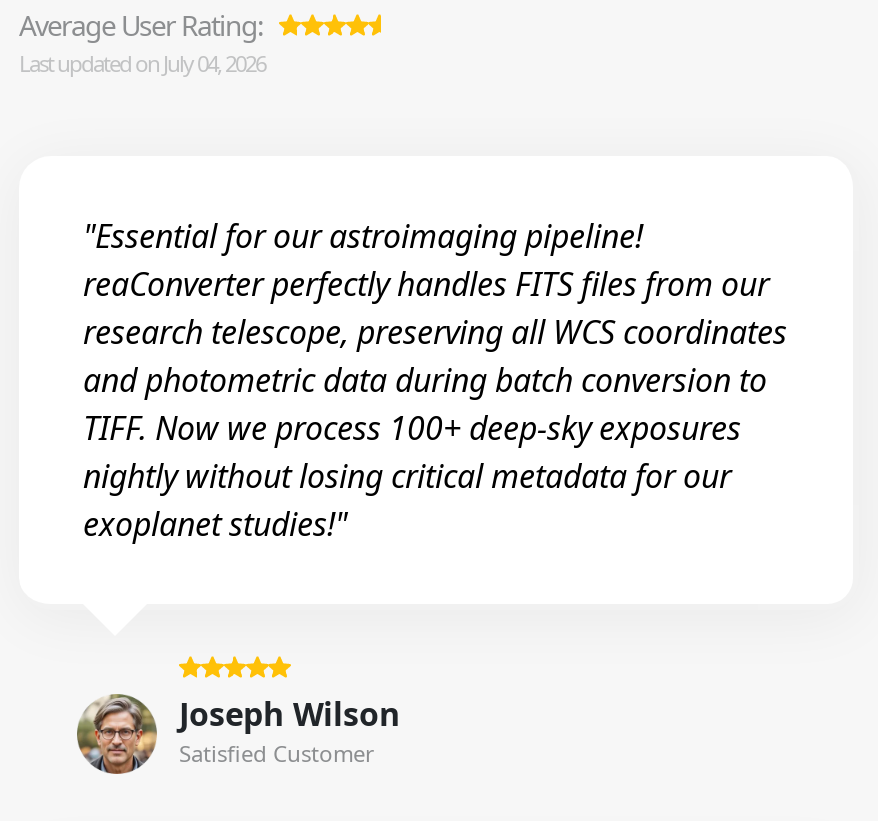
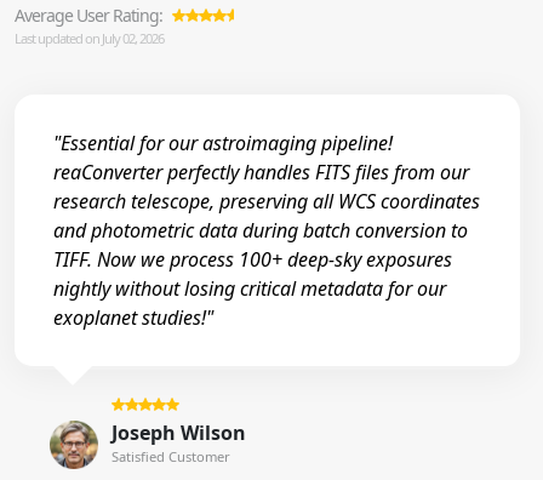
[19,48,265,78] Last updated on July 04, 2026 -> [15,29,164,47] Last updated on July 02, 2026

